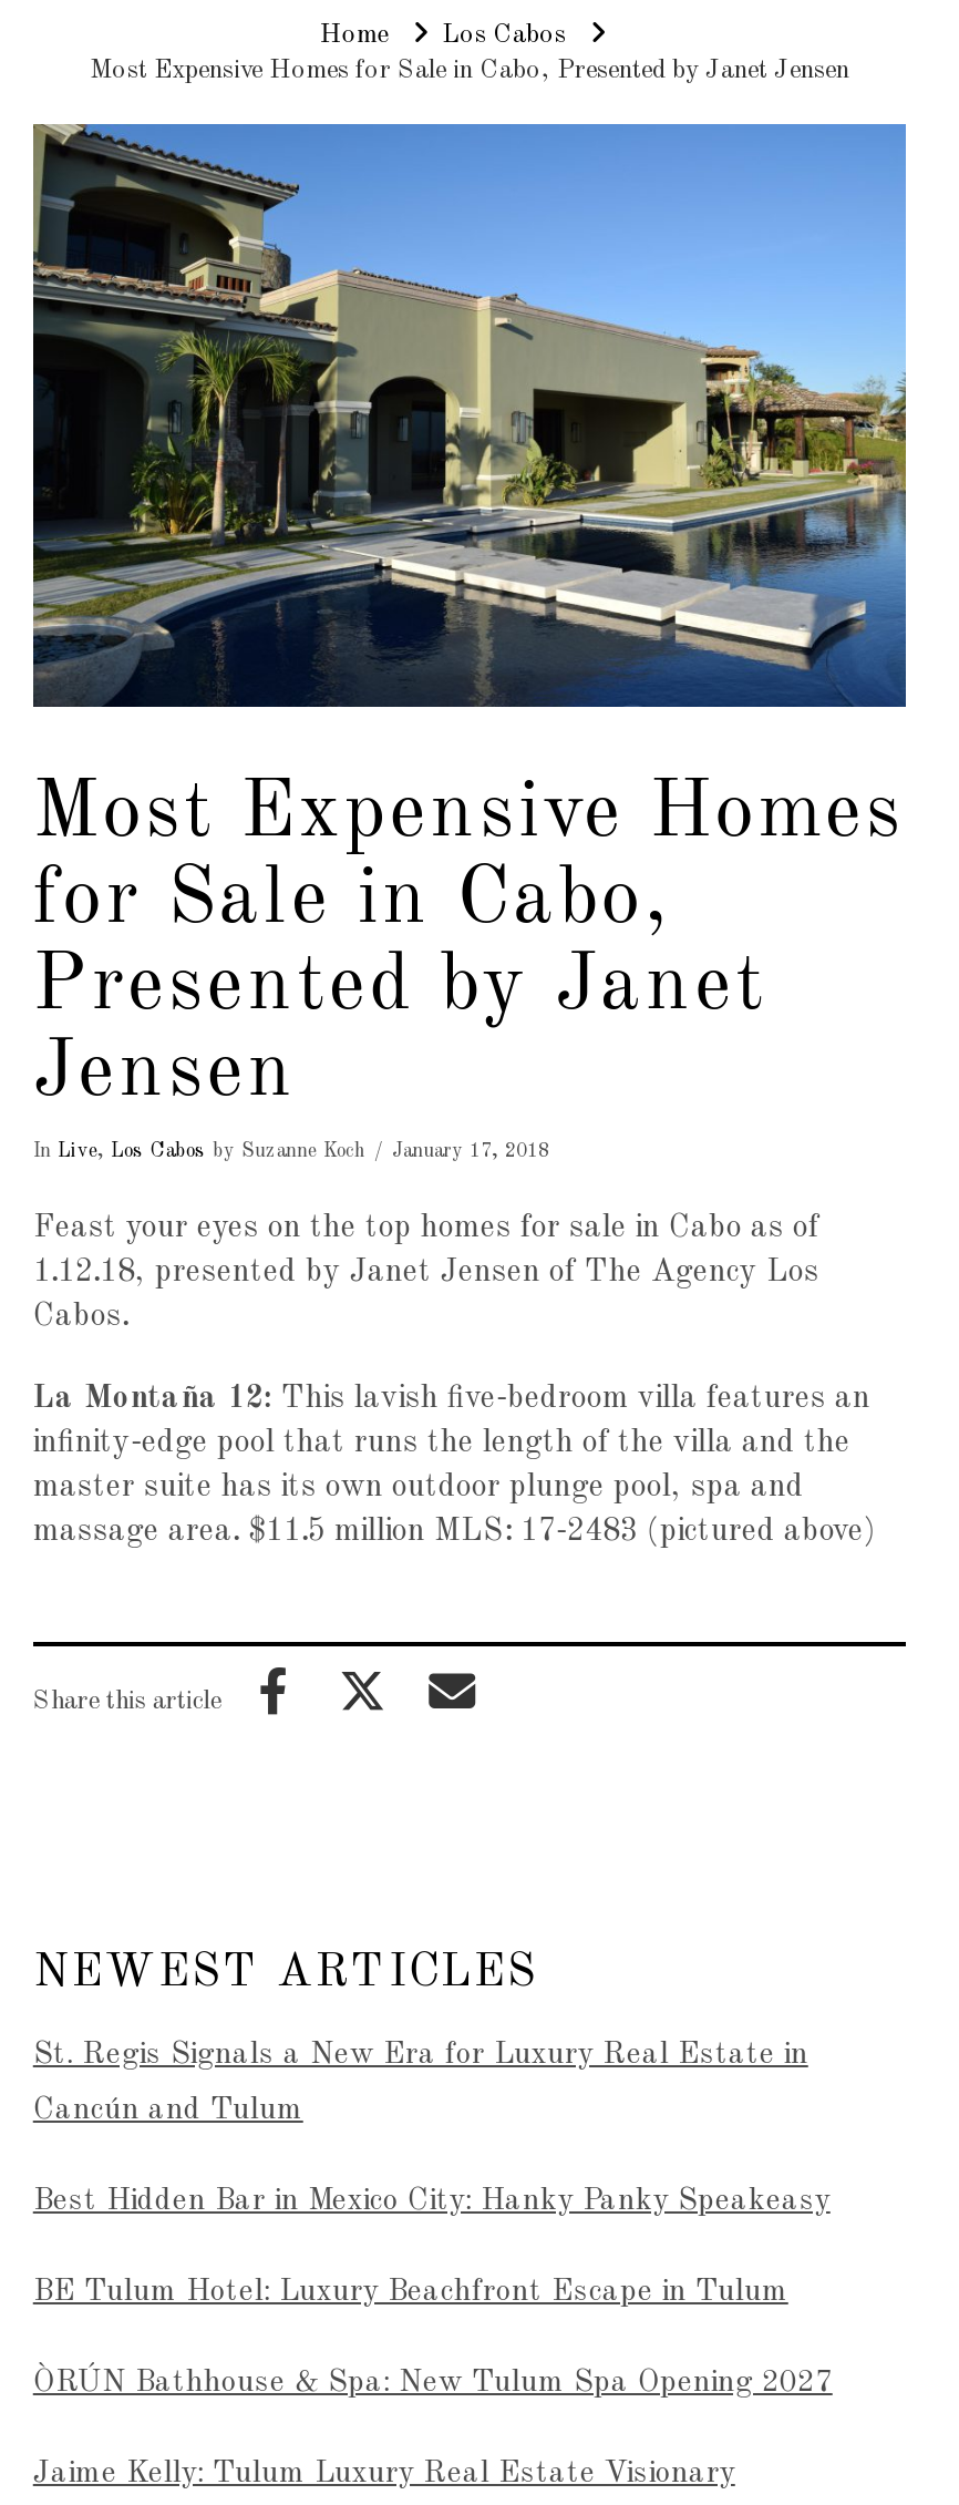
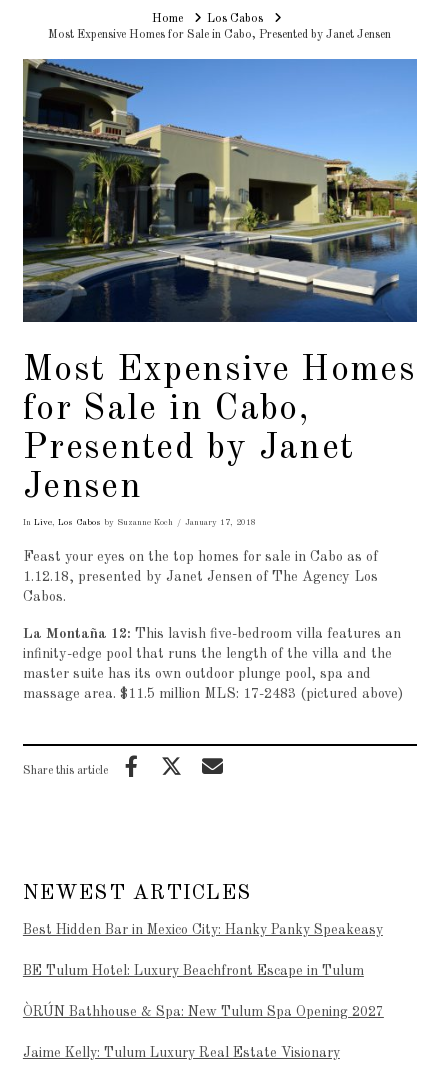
[33,2039,808,2125] St. Regis Signals a New Era for Luxury Real Estate in | Cancún and Tulum -> none

